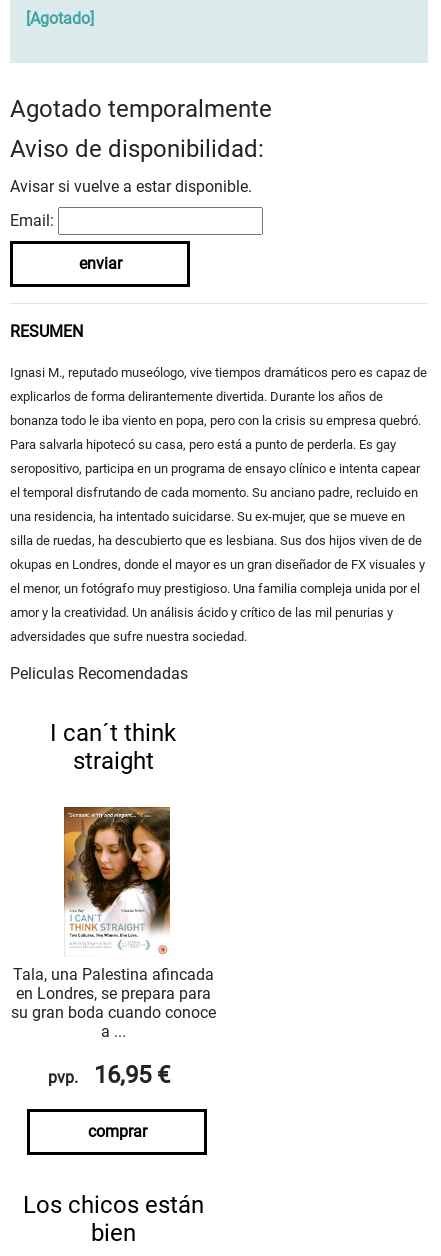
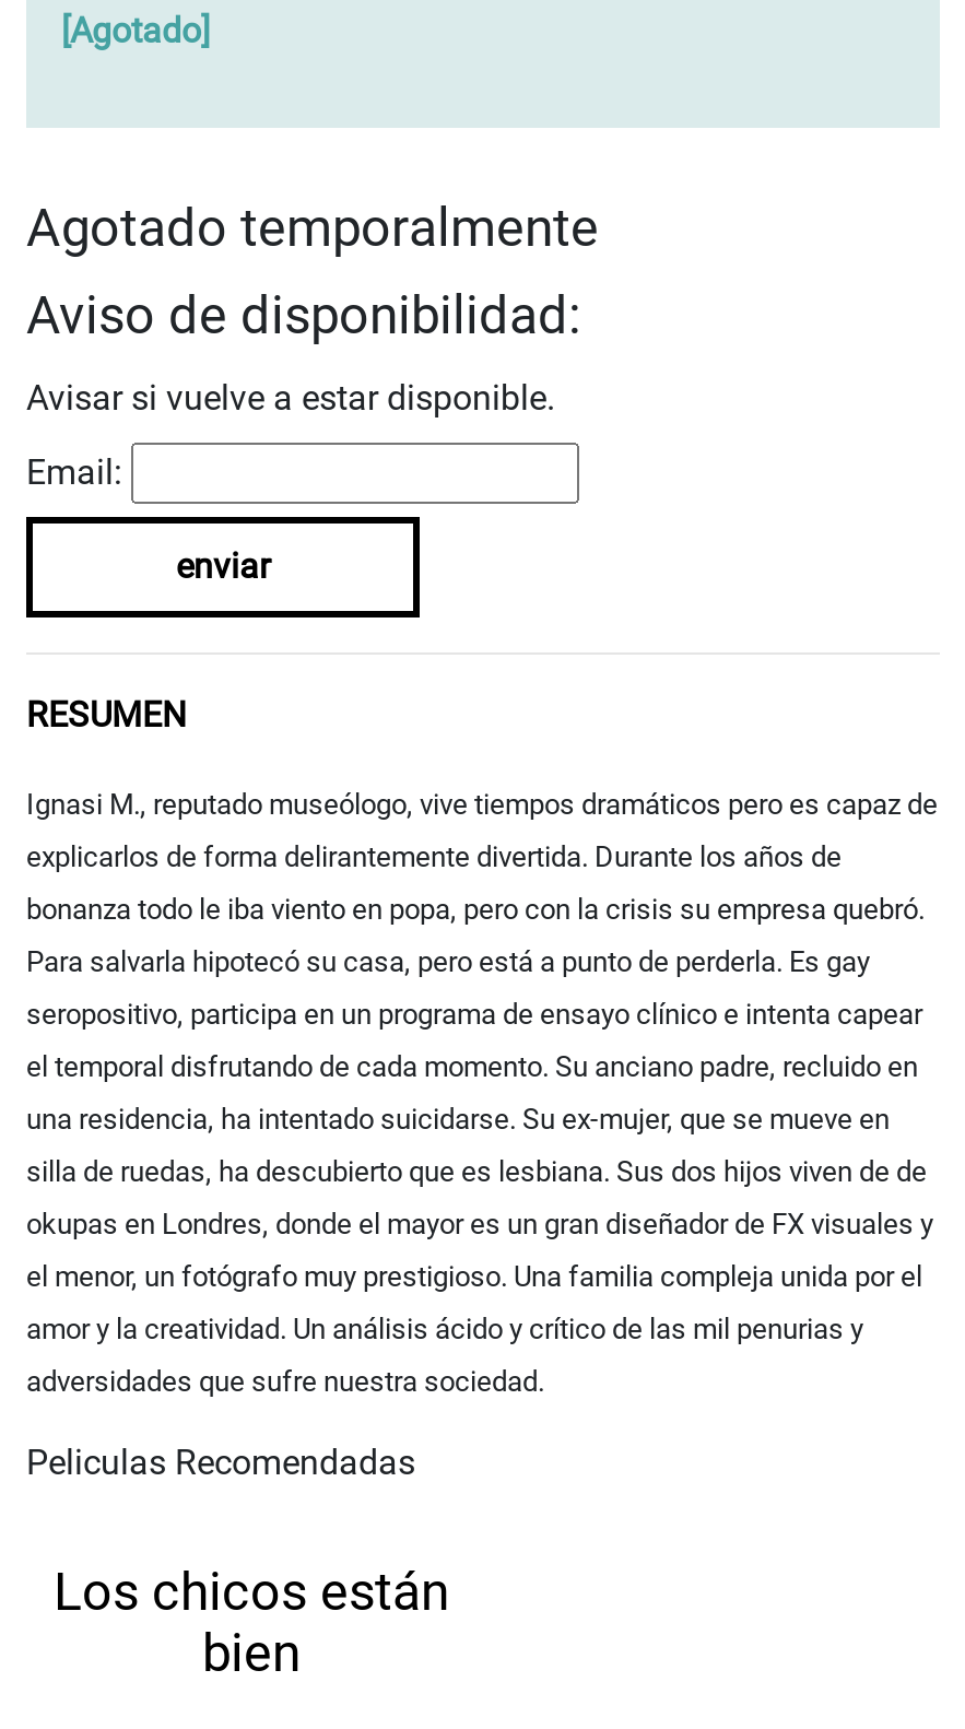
[50,719,176,775] I can´t think | straight -> none
[10,806,215,1141] [image] | Tala, una Palestina afincada | en Londres, se prepara para | su gran boda cuando conoce | a ... | pvp. | 16,95 € | comprar -> none

